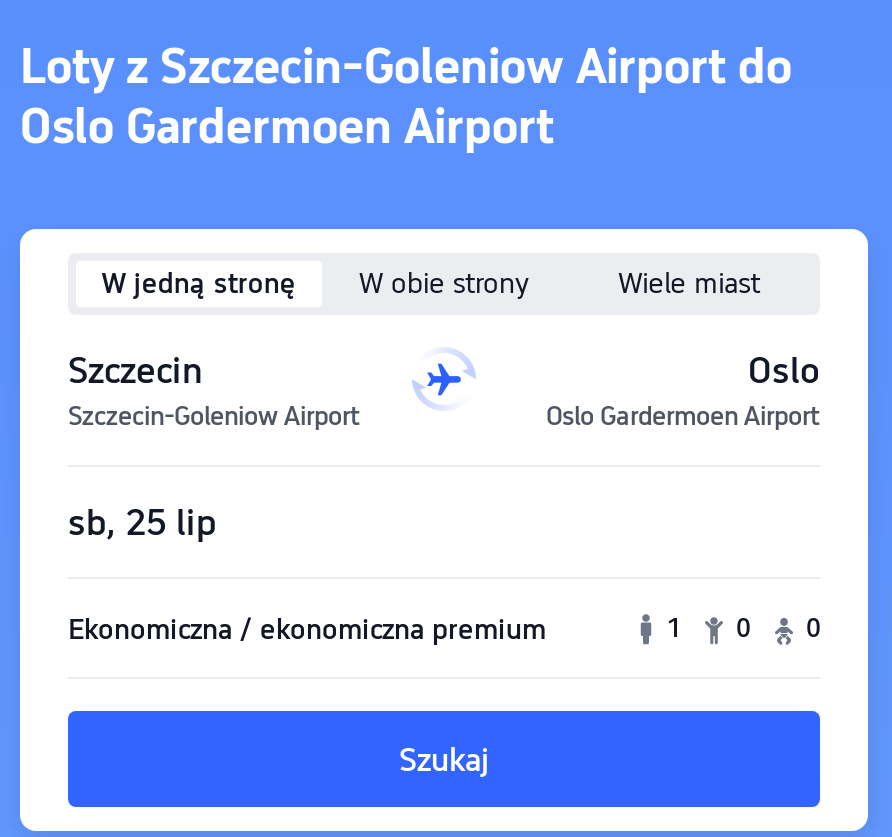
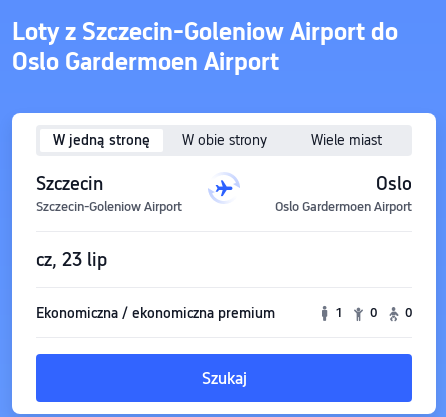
[68,501,216,543] sb, 25 lip -> [36,249,107,270] cz, 23 lip

